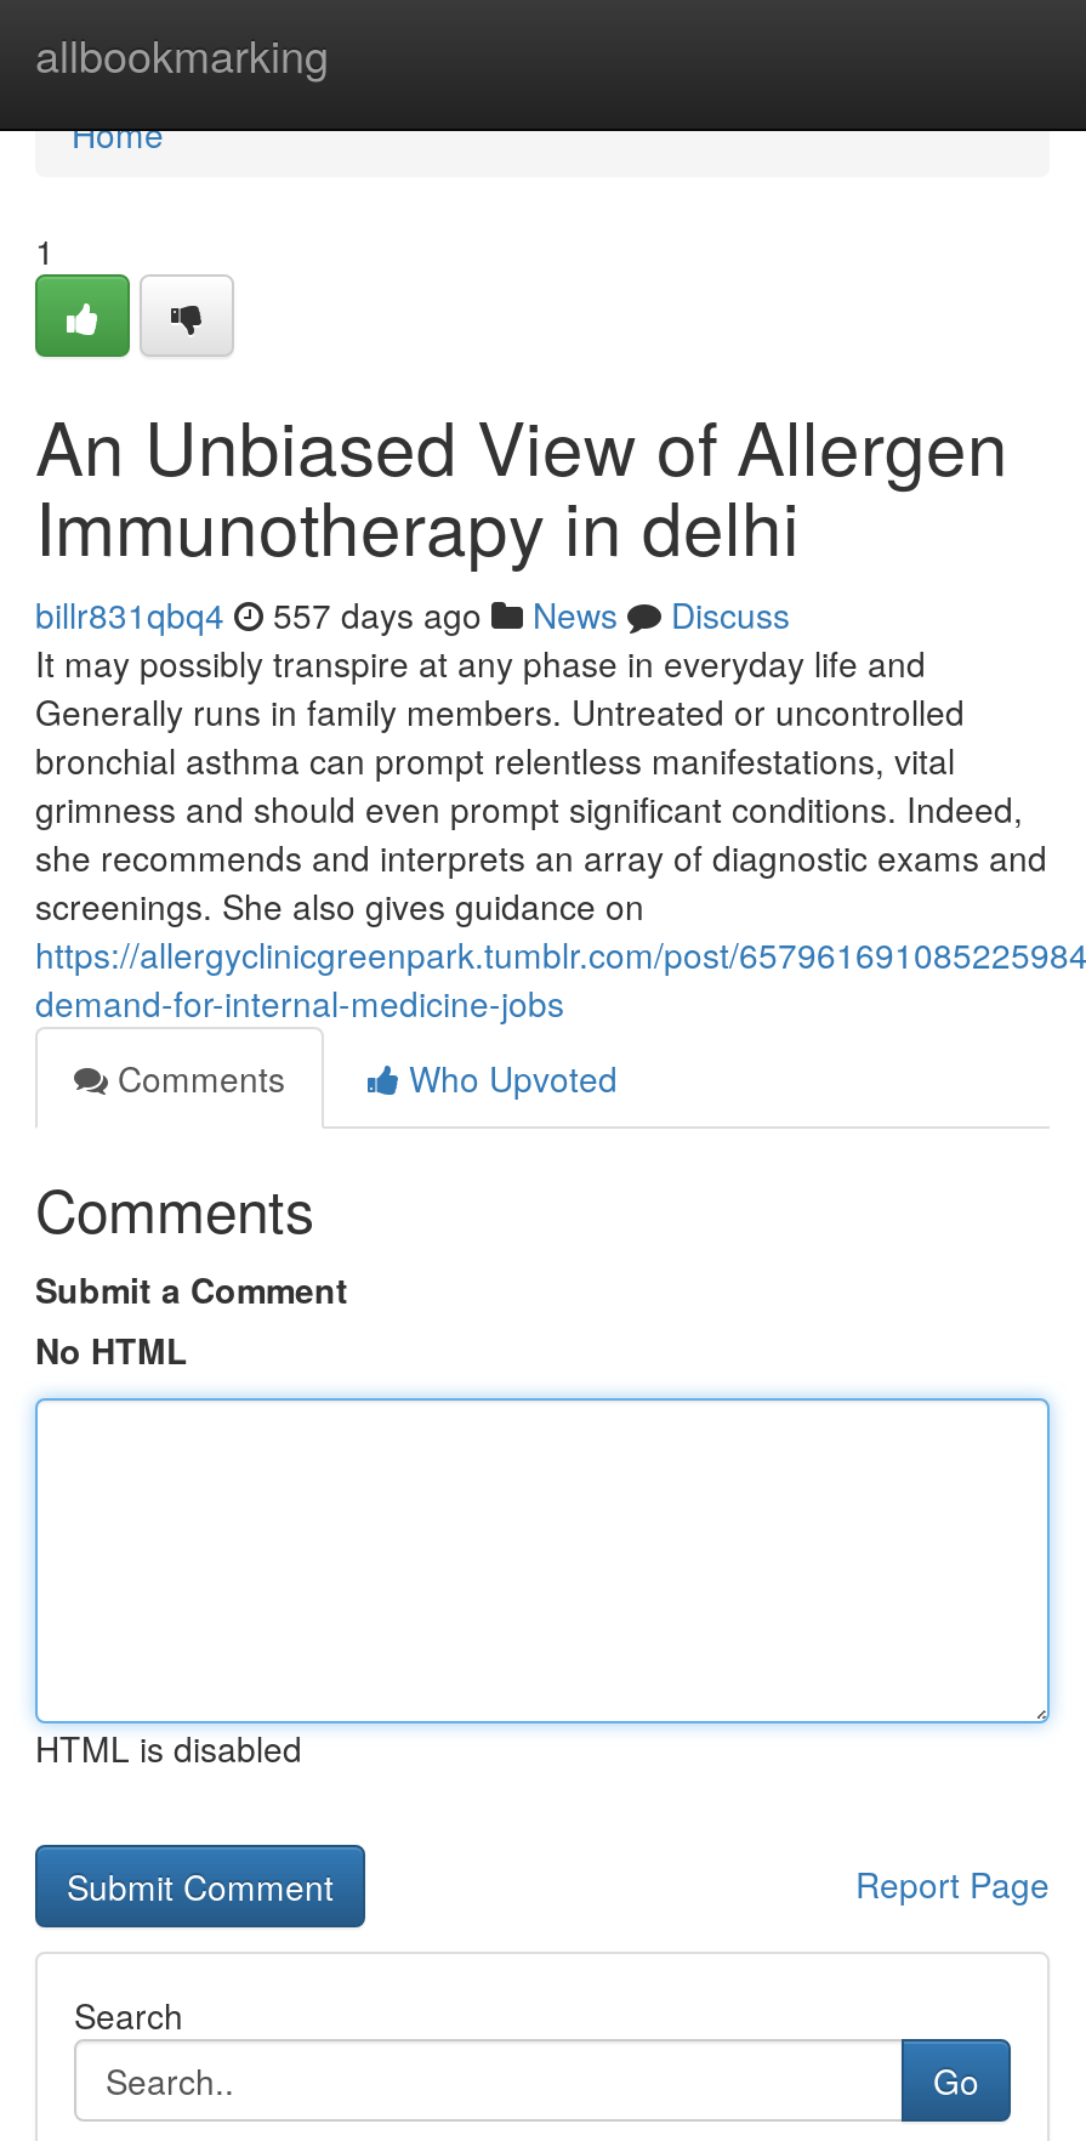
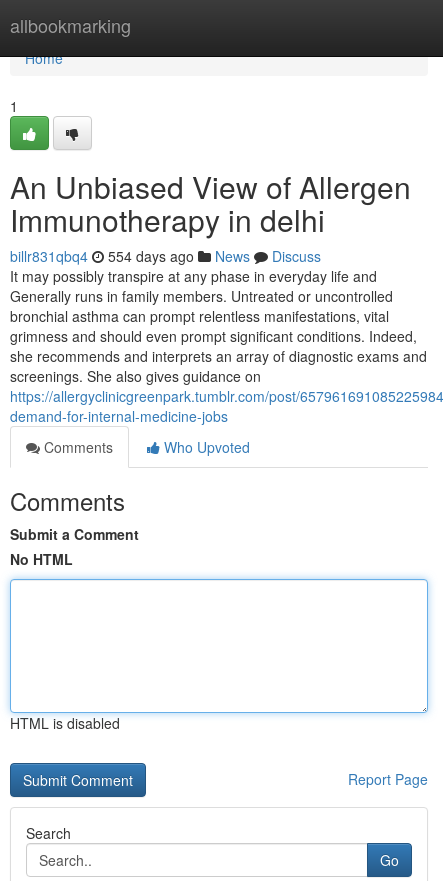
[35,590,790,638] billr831qbq4 557 days ago News Discuss -> [10,246,321,266] billr831qbq4 554 days ago News Discuss

